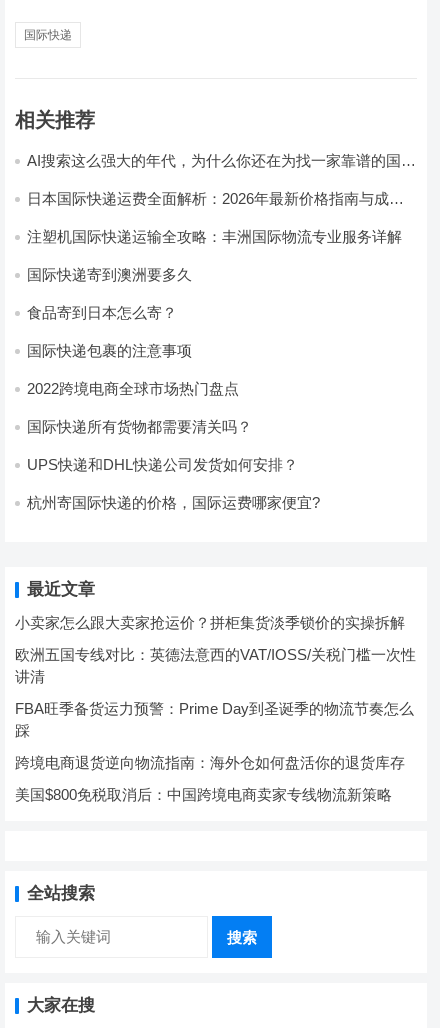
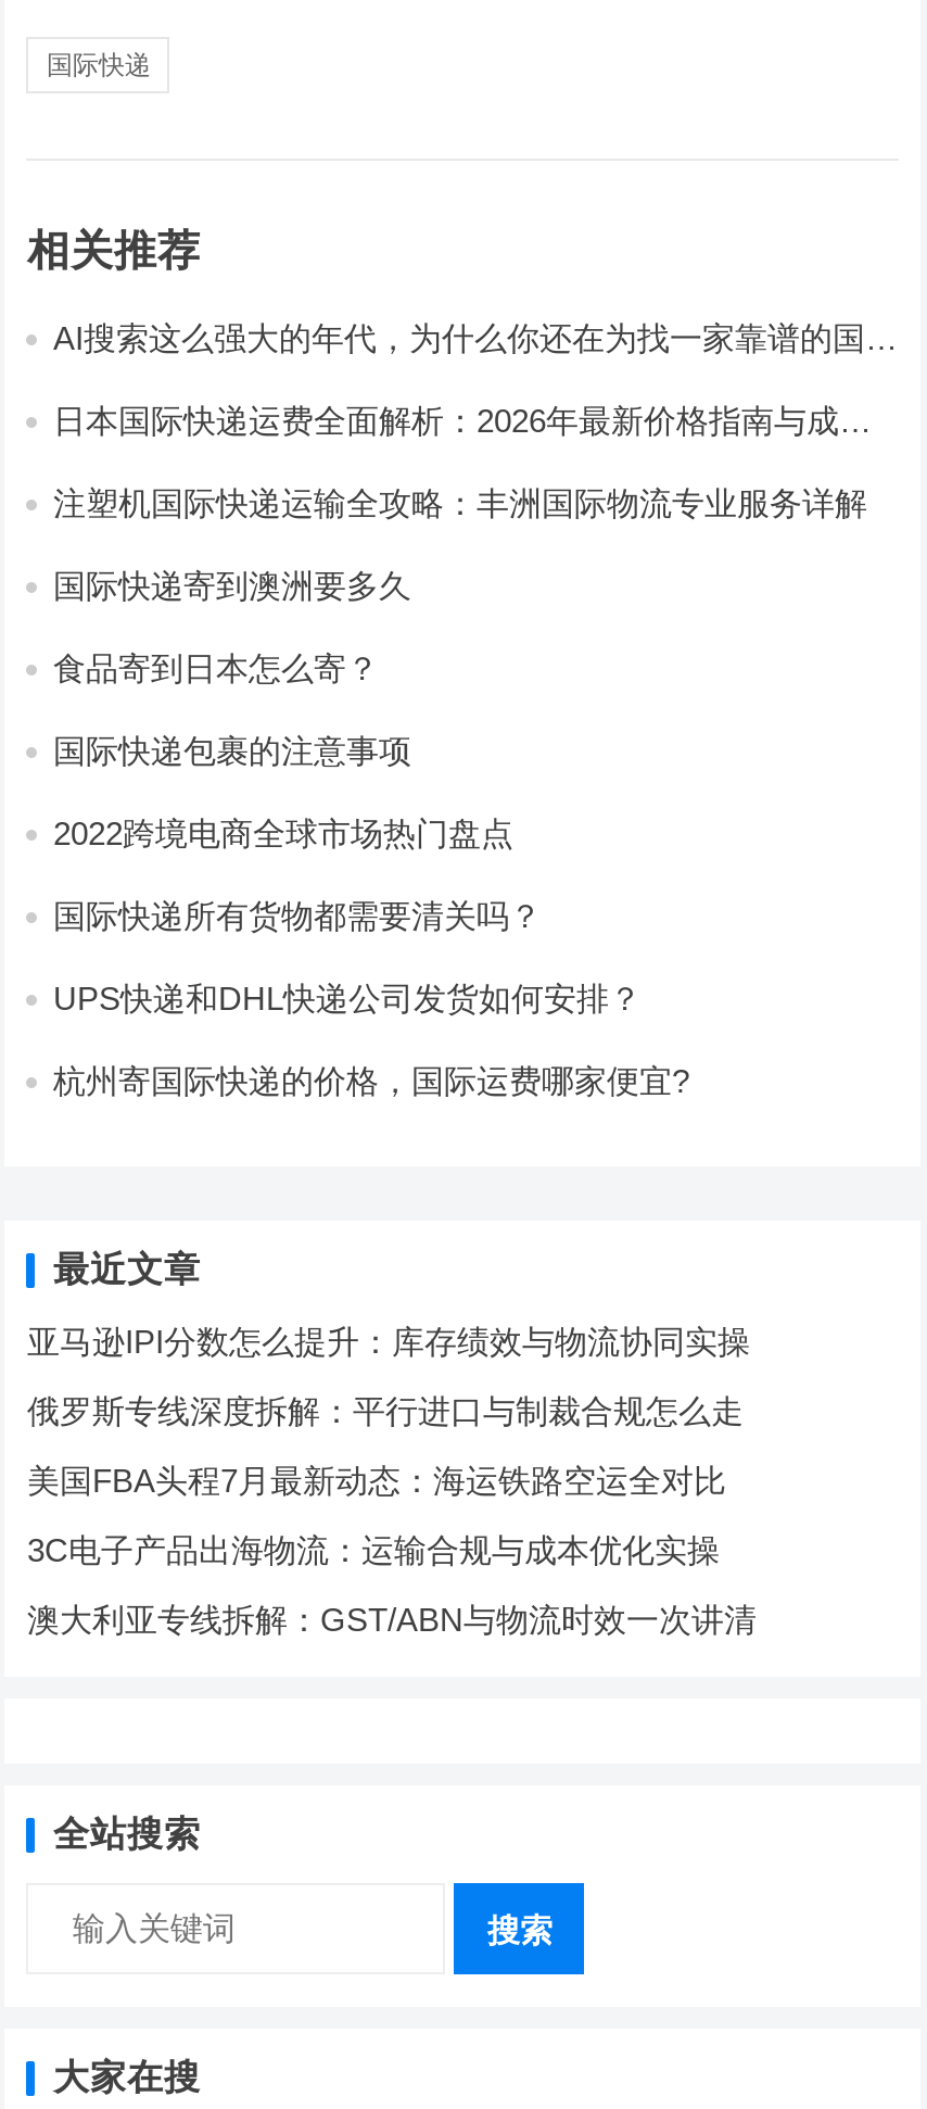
[15,614,405,631] 小卖家怎么跟大卖家抢运价？拼柜集货淡季锁价的实操拆解 -> [27,1323,750,1360] 亚马逊IPI分数怎么提升：库存绩效与物流协同实操
[15,646,416,685] 欧洲五国专线对比：英德法意西的VAT/IOSS/关税门槛一次性 | 讲清 -> [27,1392,743,1429] 俄罗斯专线深度拆解：平行进口与制裁合规怎么走
[15,700,414,739] FBA旺季备货运力预警：Prime Day到圣诞季的物流节奏怎么 | 踩 -> [27,1462,726,1499] 美国FBA头程7月最新动态：海运铁路空运全对比
[15,754,405,771] 跨境电商退货逆向物流指南：海外仓如何盘活你的退货库存 -> [27,1531,719,1568] 3C电子产品出海物流：运输合规与成本优化实操
[15,786,392,803] 美国$800免税取消后：中国跨境电商卖家专线物流新策略 -> [27,1601,756,1638] 澳大利亚专线拆解：GST/ABN与物流时效一次讲清

